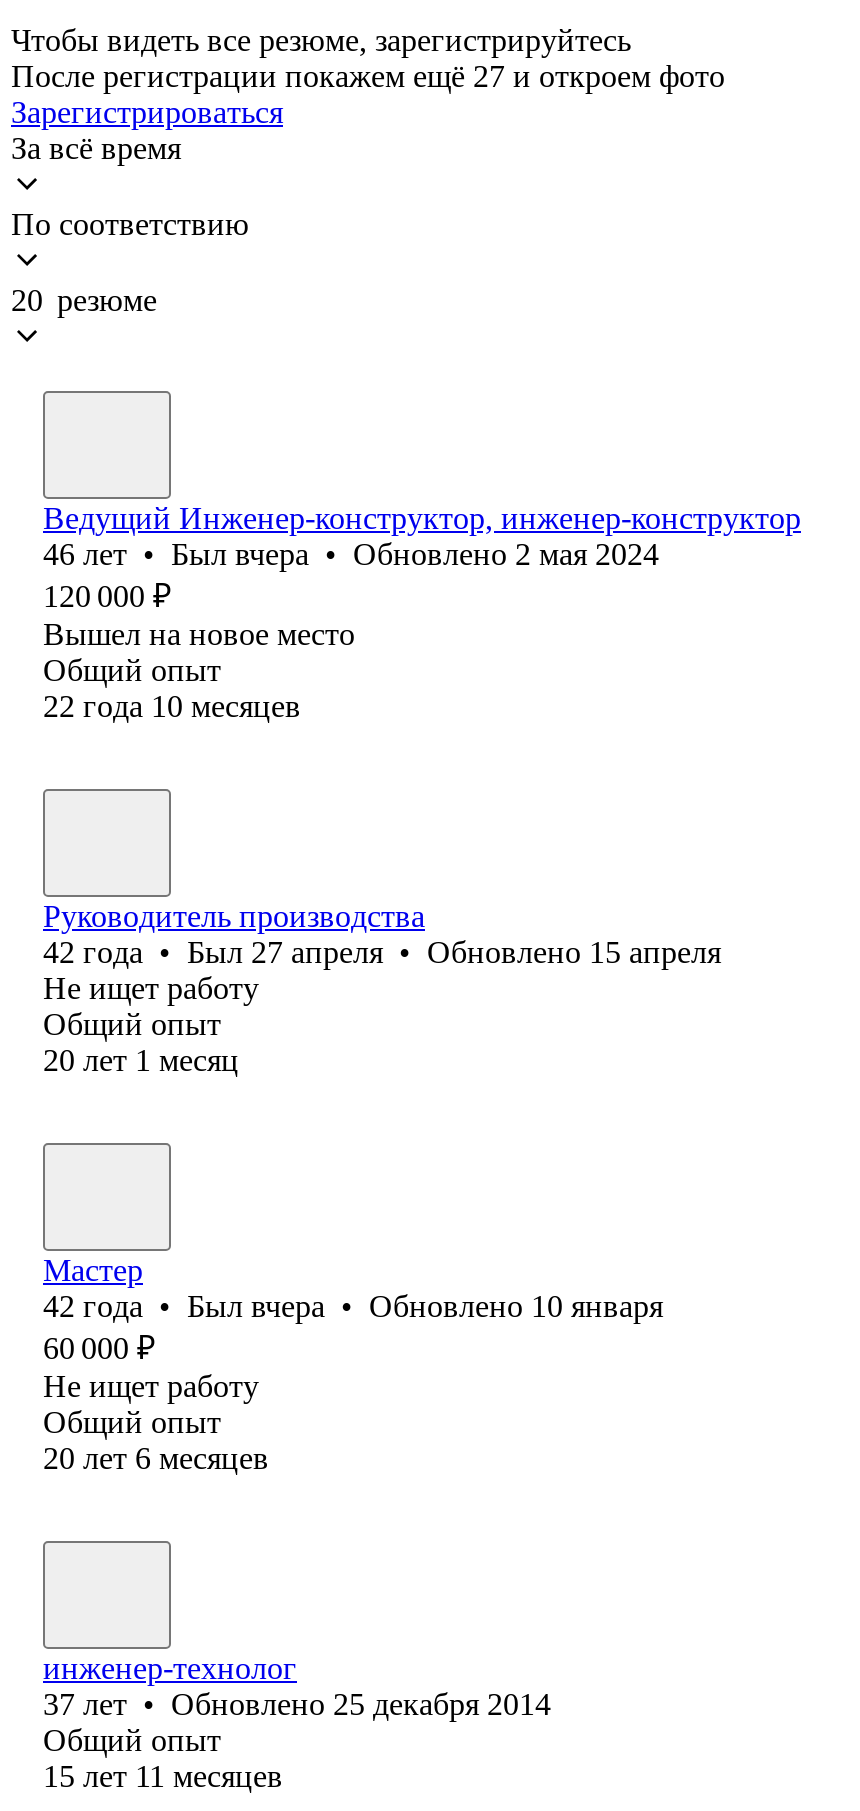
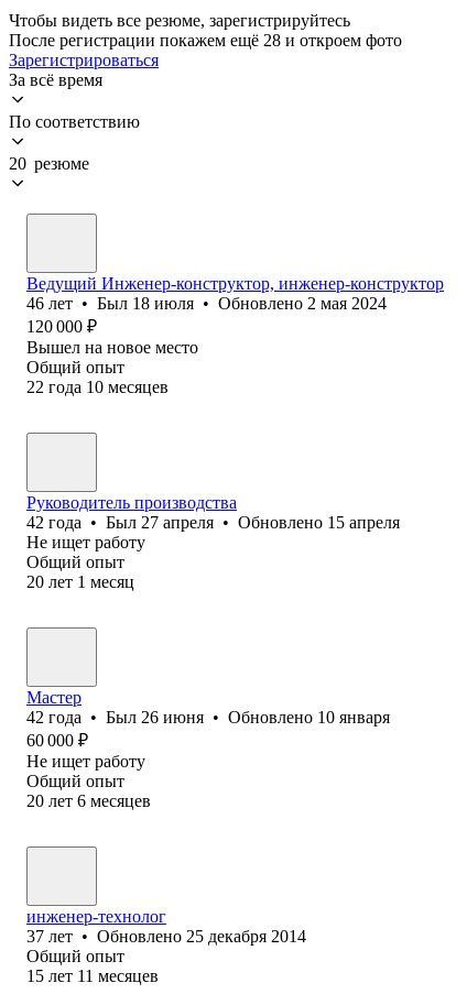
[11,59,725,93] После регистрации покажем ещё 27 и откроем фото -> [9,31,402,49] После регистрации покажем ещё 28 и откроем фото
[43,537,659,571] 46 лет • Был вчера • Обновлено 2 мая 2024 -> [26,294,387,313] 46 лет • Был 18 июля • Обновлено 2 мая 2024
[43,1289,663,1323] 42 года • Был вчера • Обновлено 10 января -> [26,708,390,726] 42 года • Был 26 июня • Обновлено 10 января

